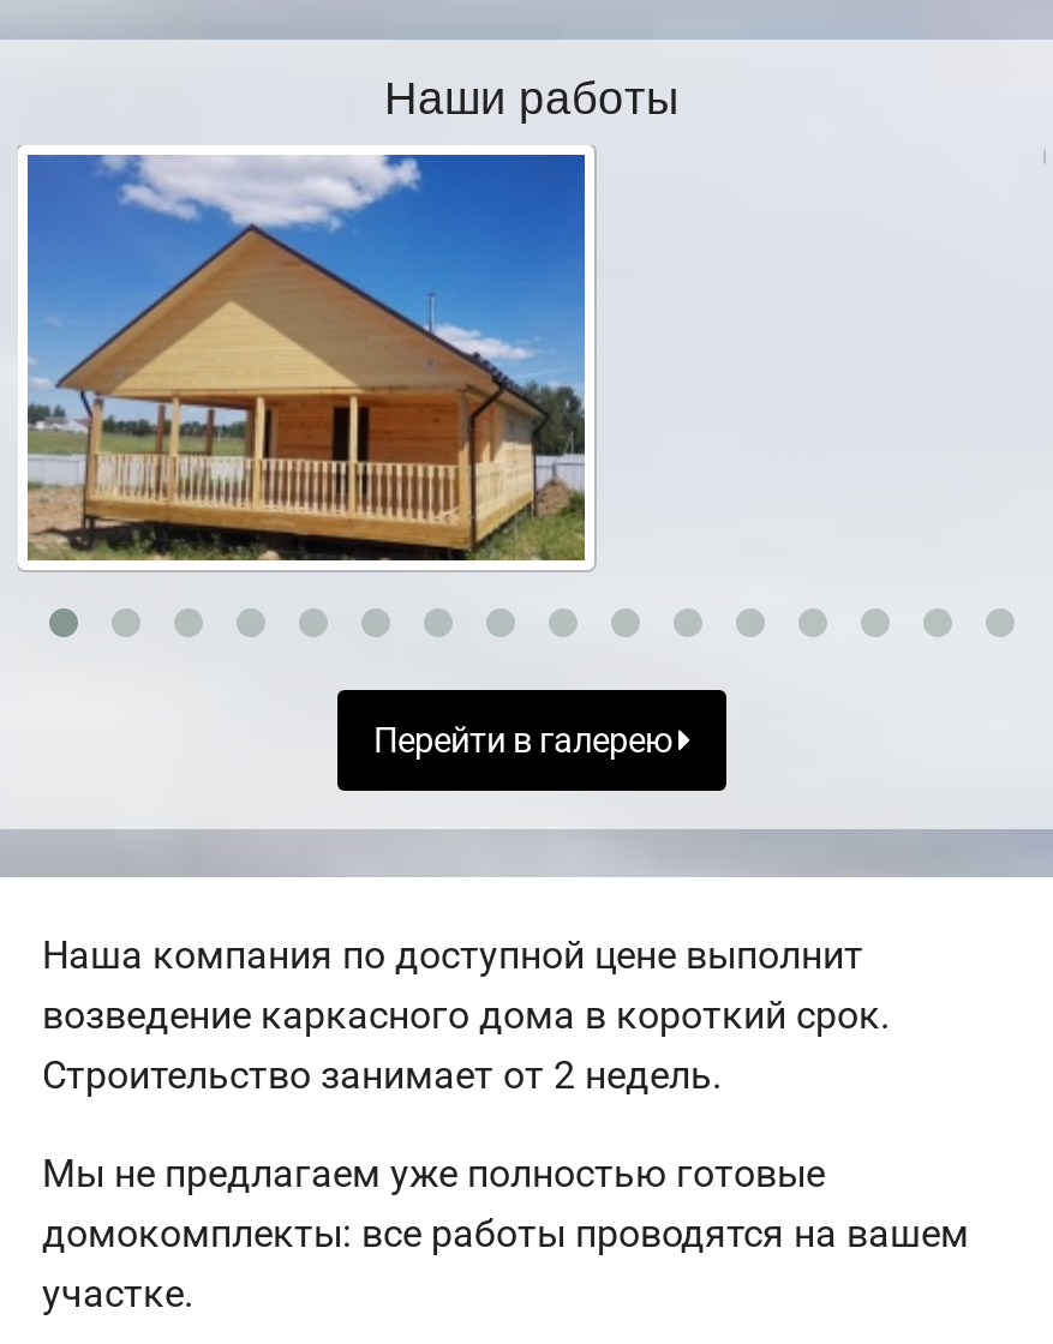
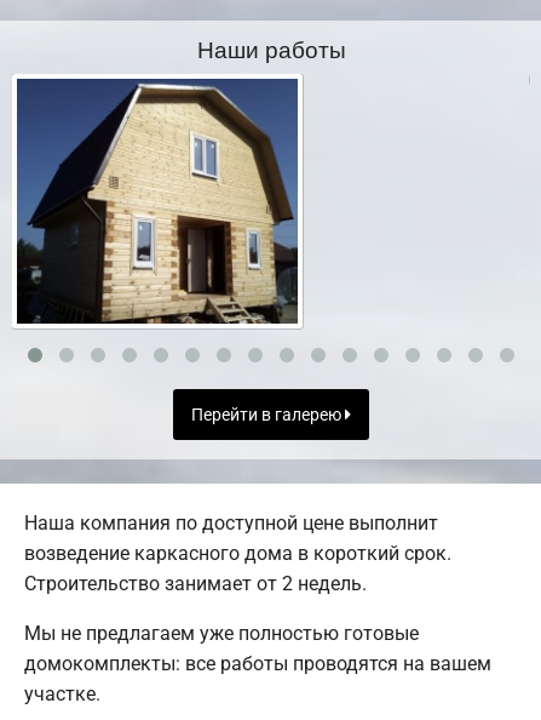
[25,155,585,563] [image] -> [16,78,298,325] [image]

